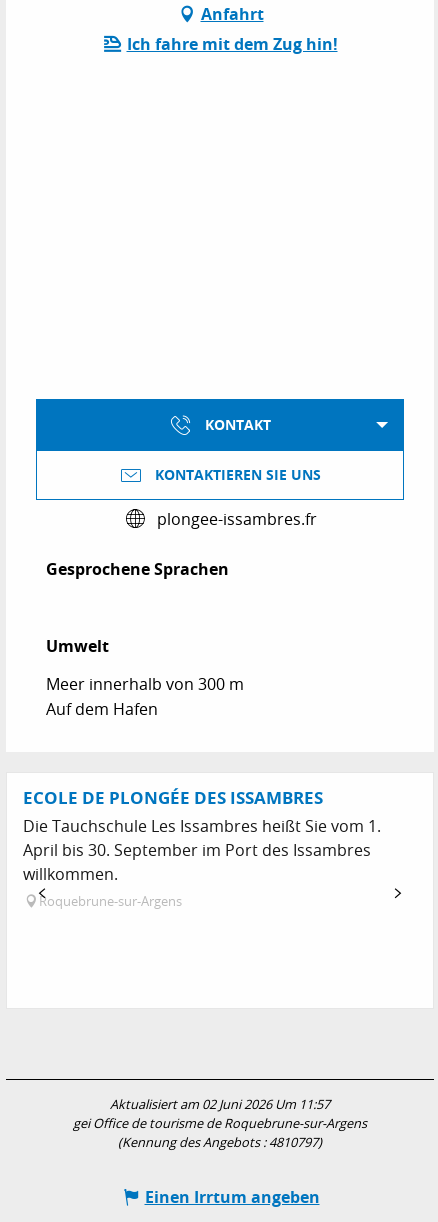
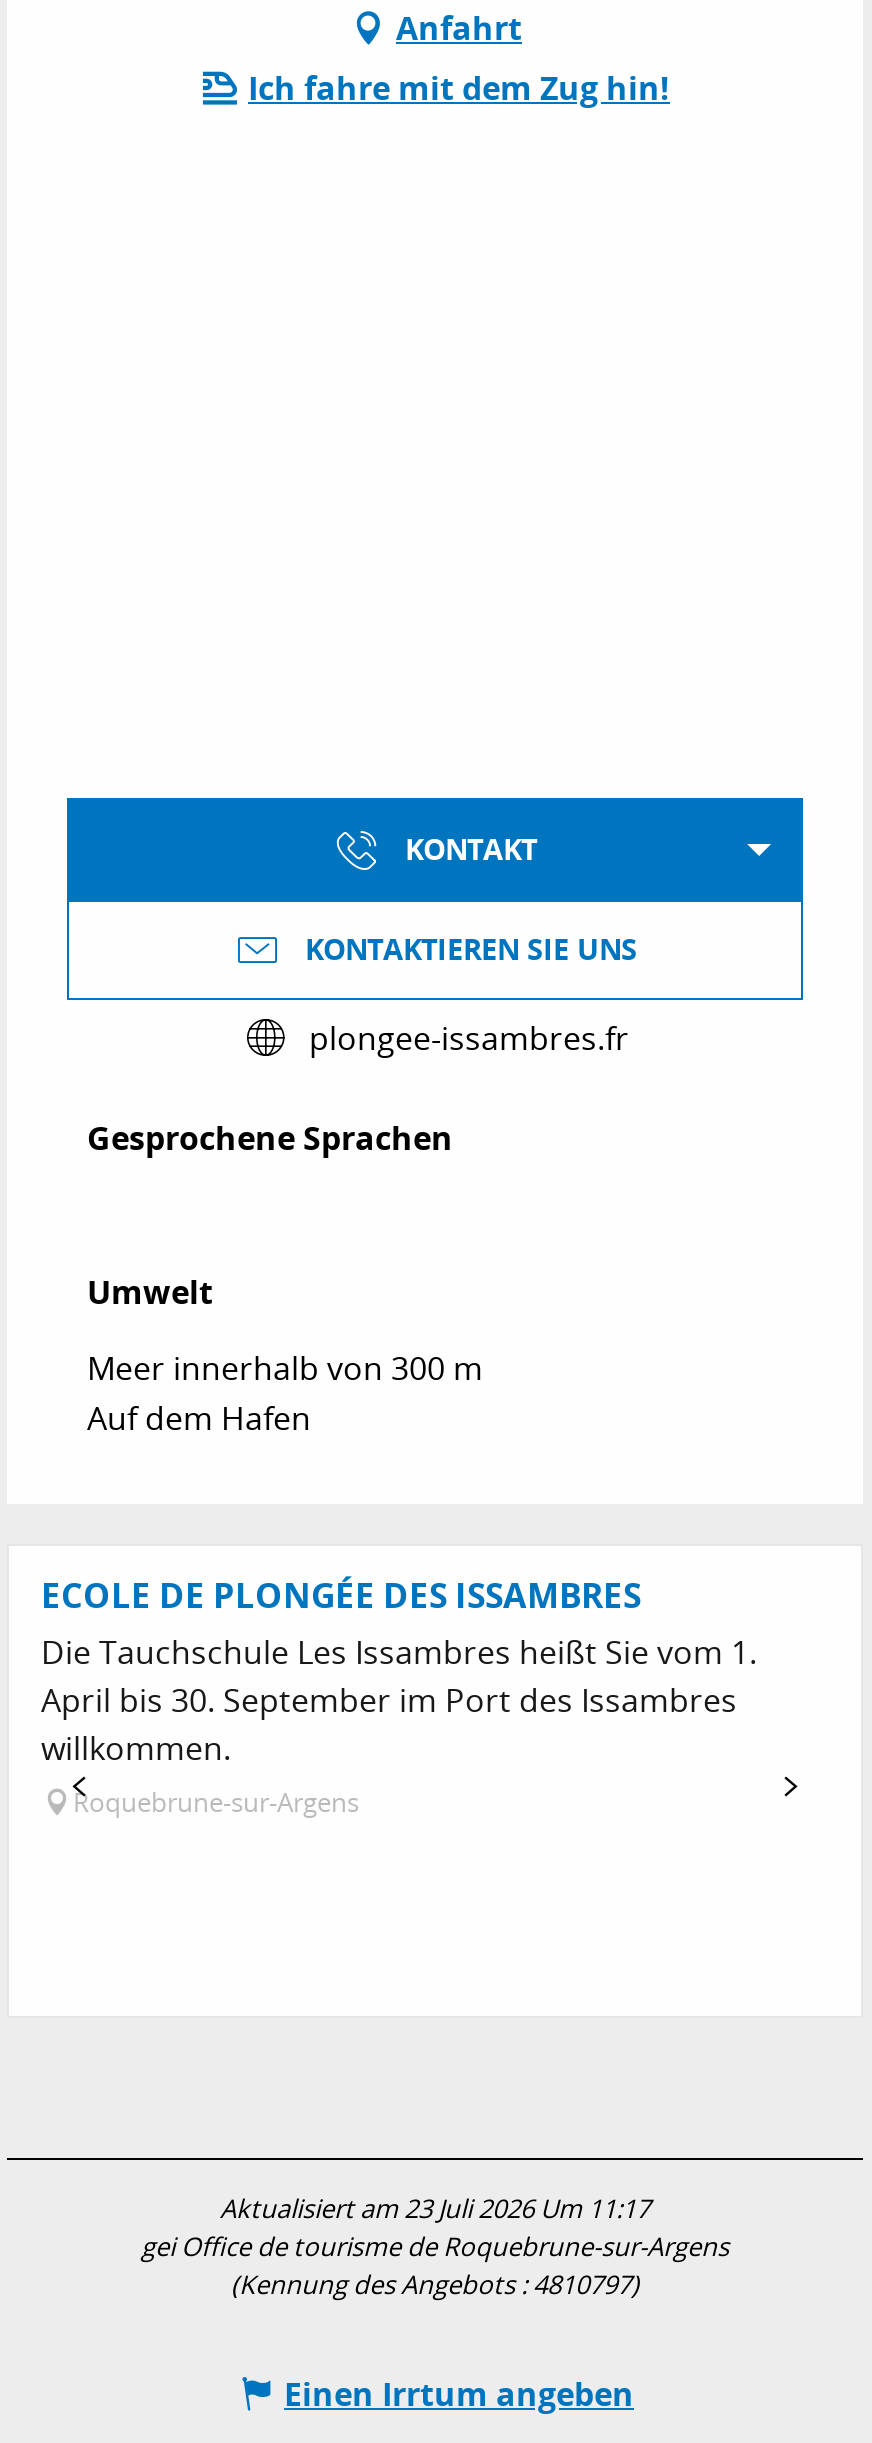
[110,1096,330,1113] Aktualisiert am 02 Juni 2026 Um 11:57 -> [220,2193,650,2227] Aktualisiert am 23 Juli 2026 Um 11:17

